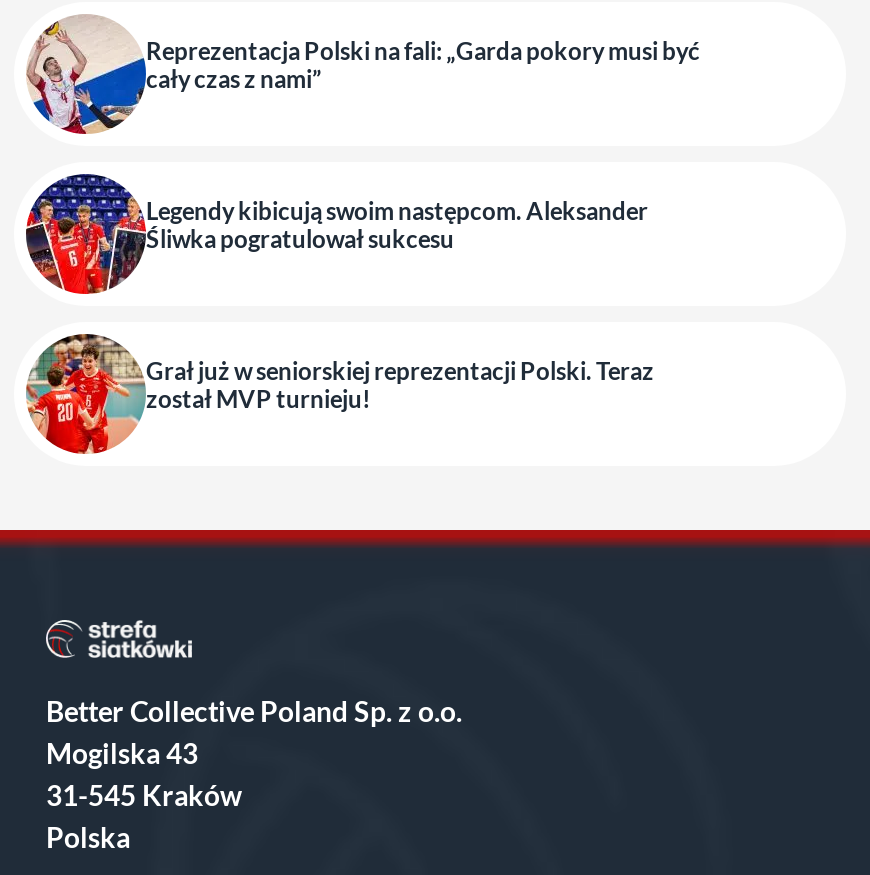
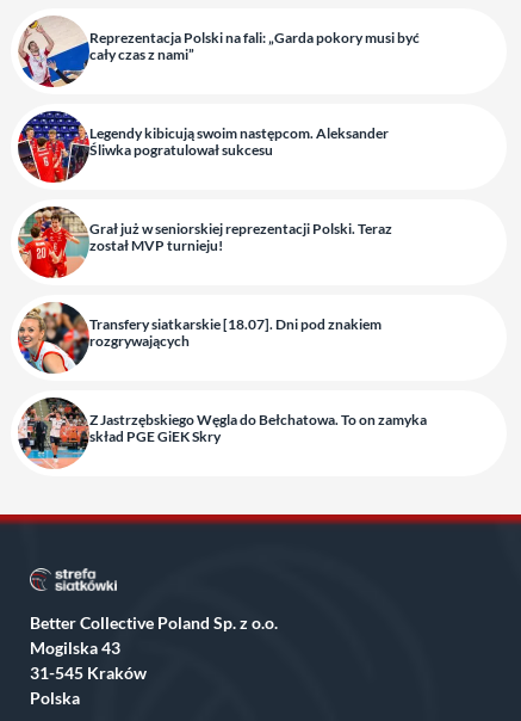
none -> [17,302,382,375] [image] | Transfery siatkarskie [18.07]. Dni pod znakiem | rozgrywających
none -> [18,398,427,468] [image] | Z Jastrzębskiego Węgla do Bełchatowa. To on zamyka | skład PGE GiEK Skry

